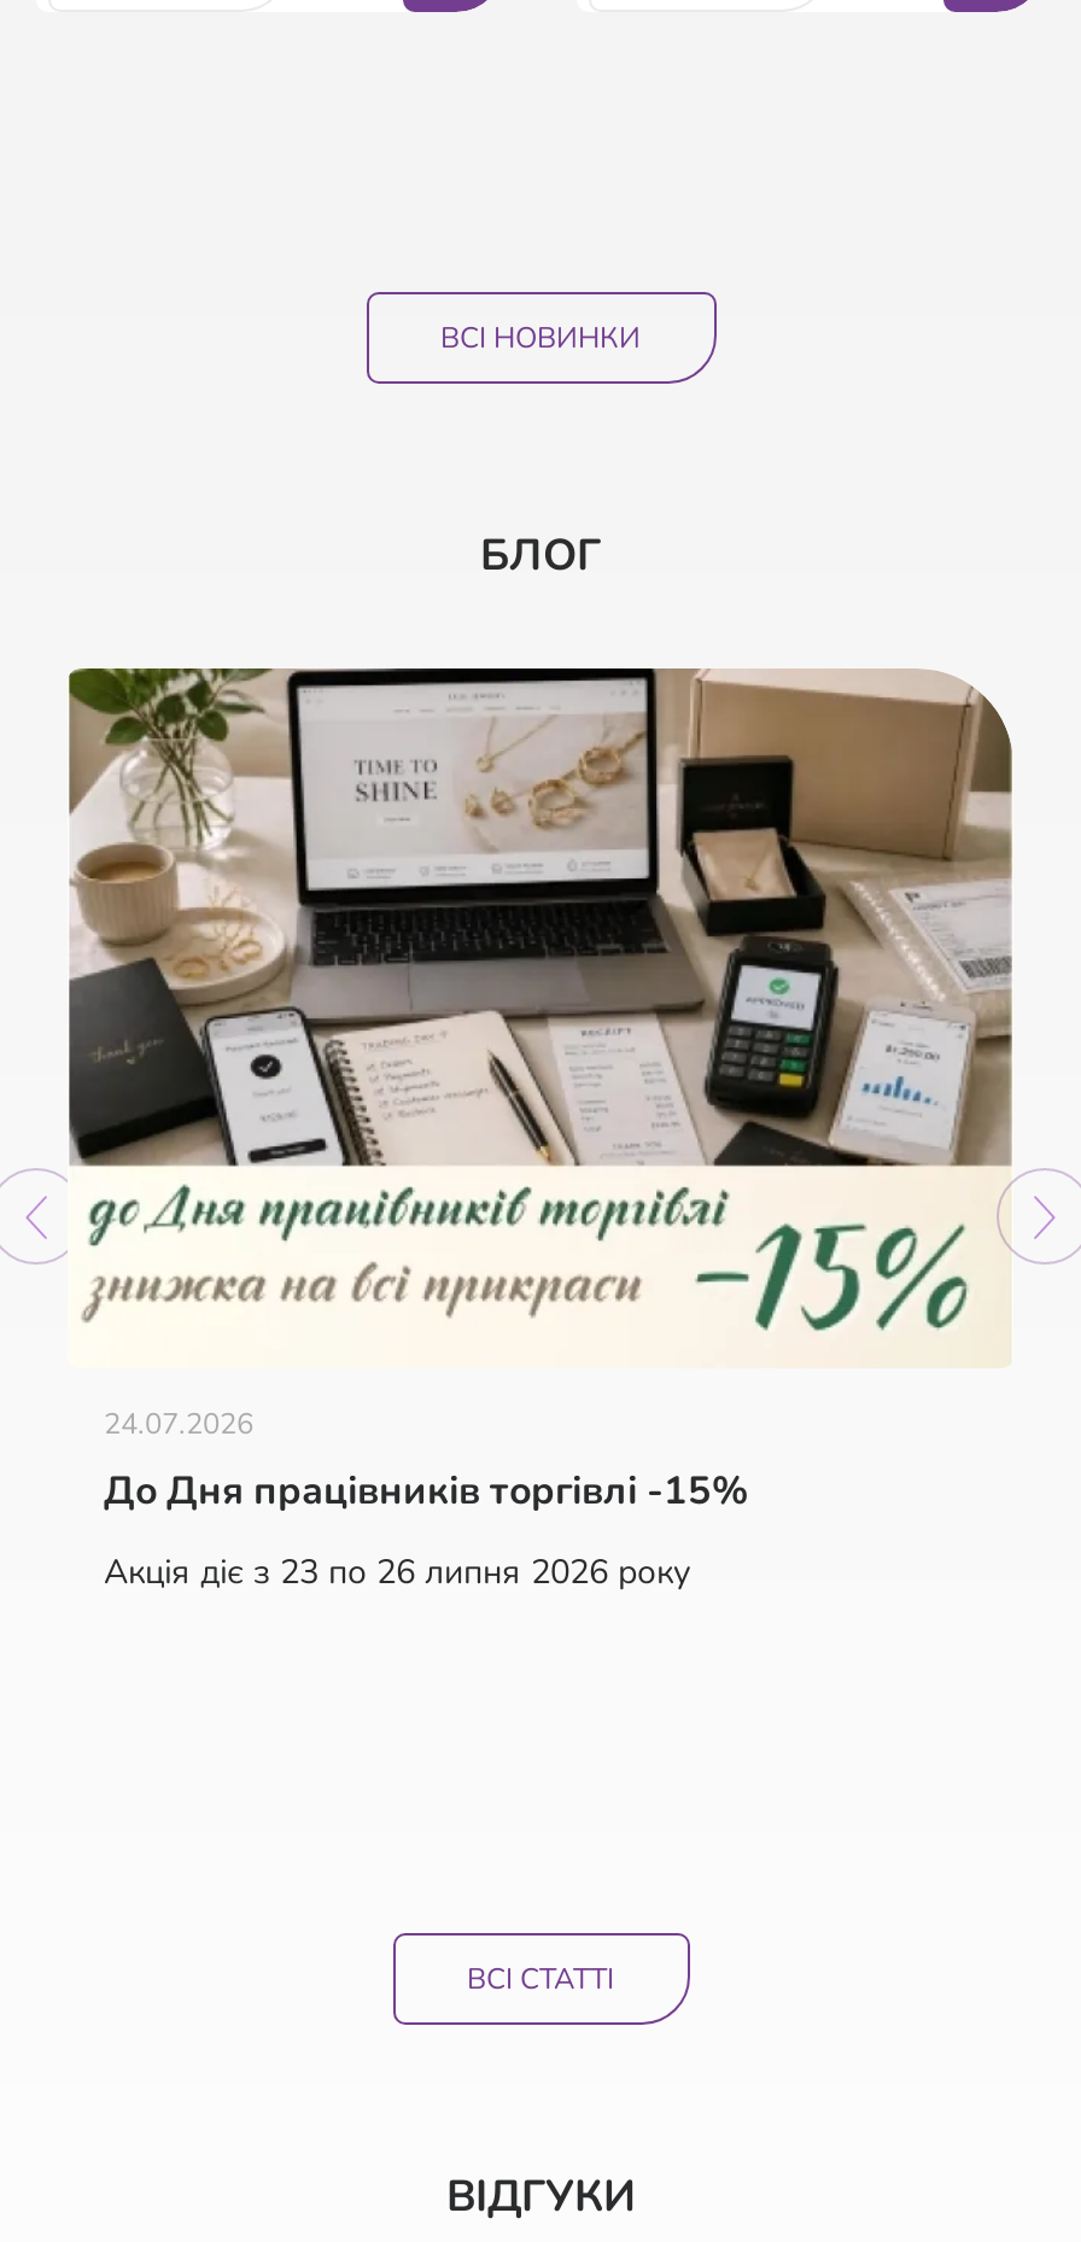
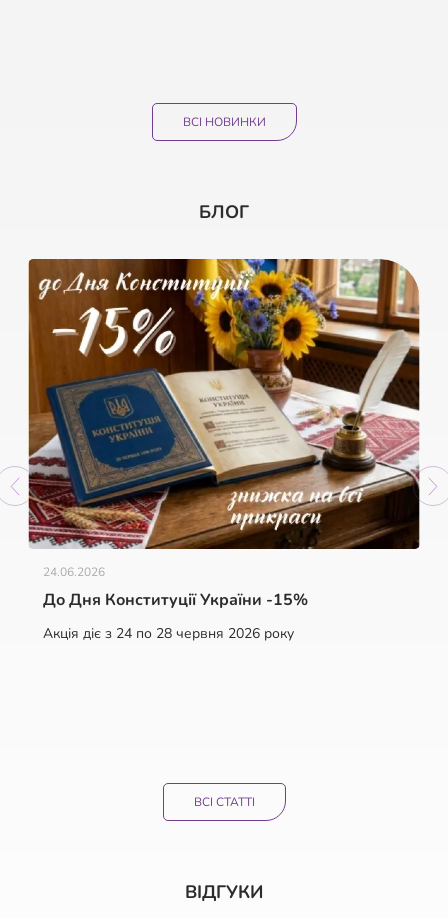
[68,666,1013,1444] [image] | 24.07.2026 -> [28,258,421,580] [image] | 24.06.2026
[104,1466,748,1519] До Дня працівників торгівлі -15% -> [43,589,308,611] До Дня Конституції України -15%
[104,1551,690,1596] Акція діє з 23 по 26 липня 2026 року -> [43,624,294,643] Акція діє з 24 по 28 червня 2026 року

